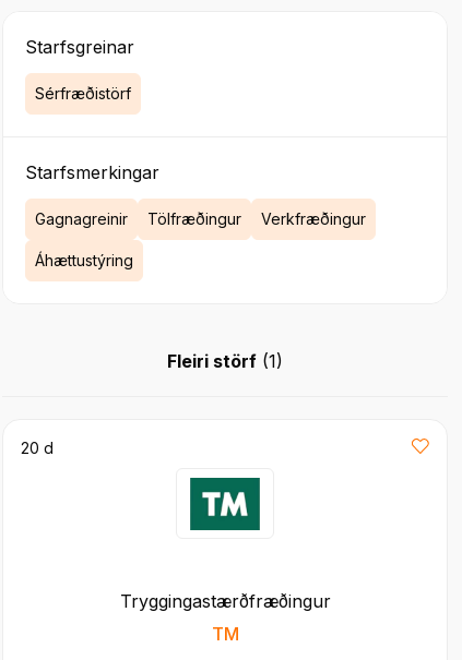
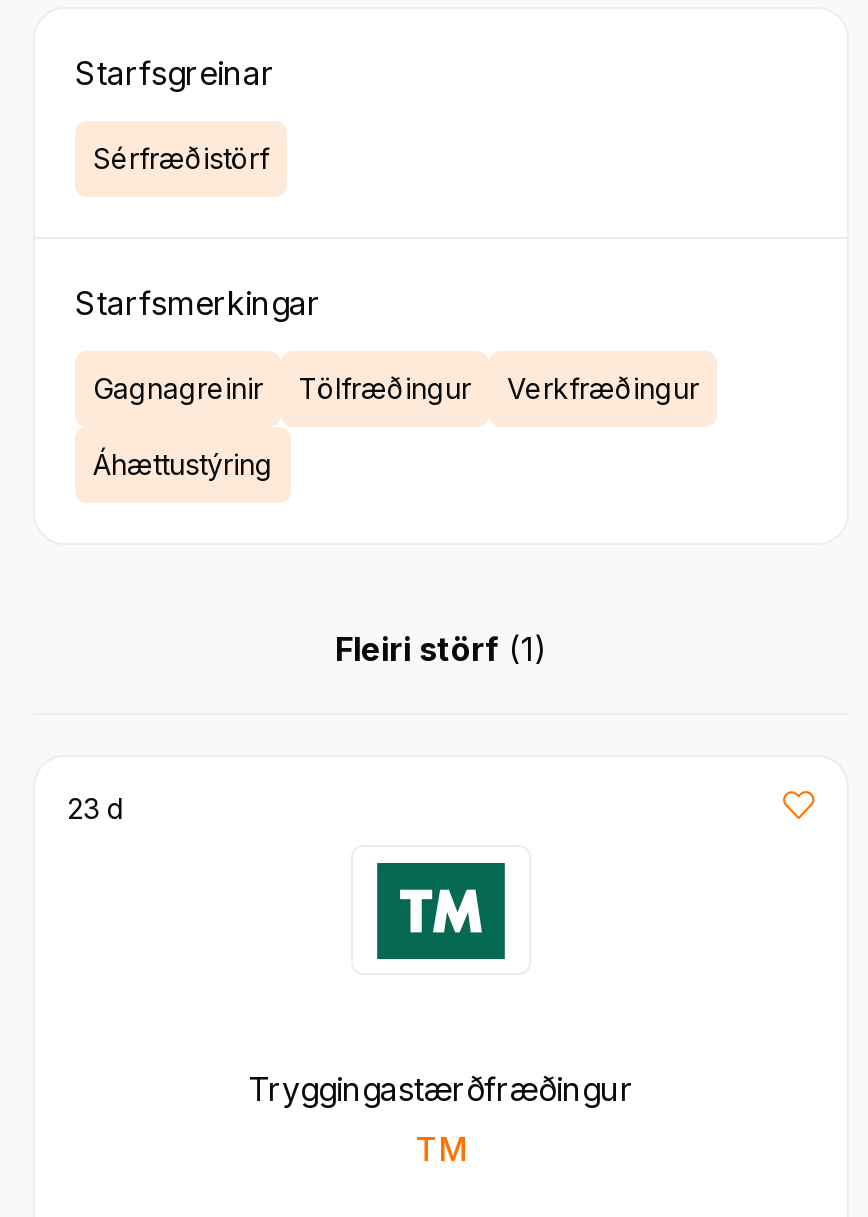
[21,439,54,457] 20 d -> [67,791,125,825] 23 d

